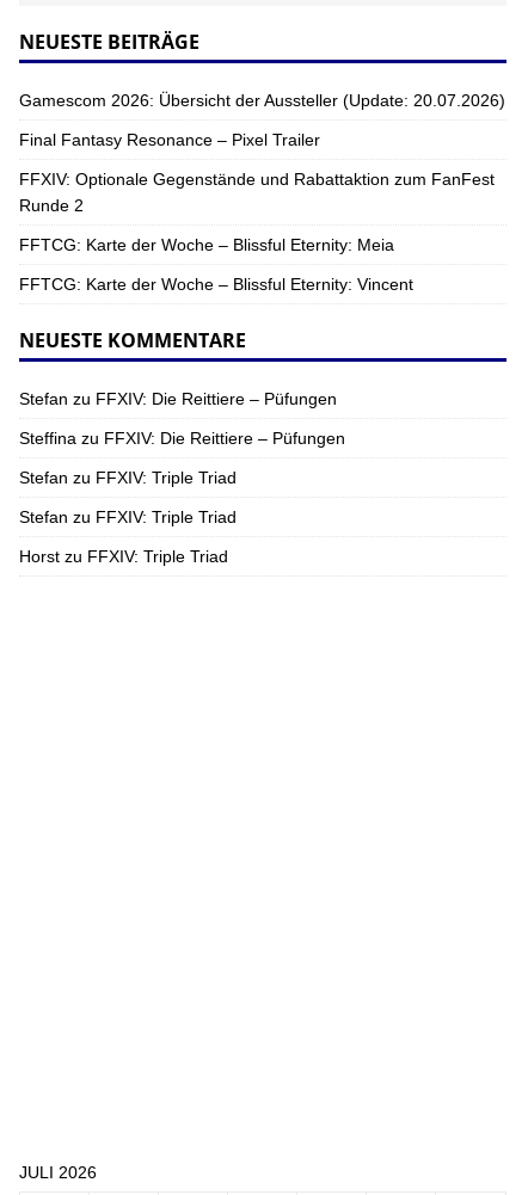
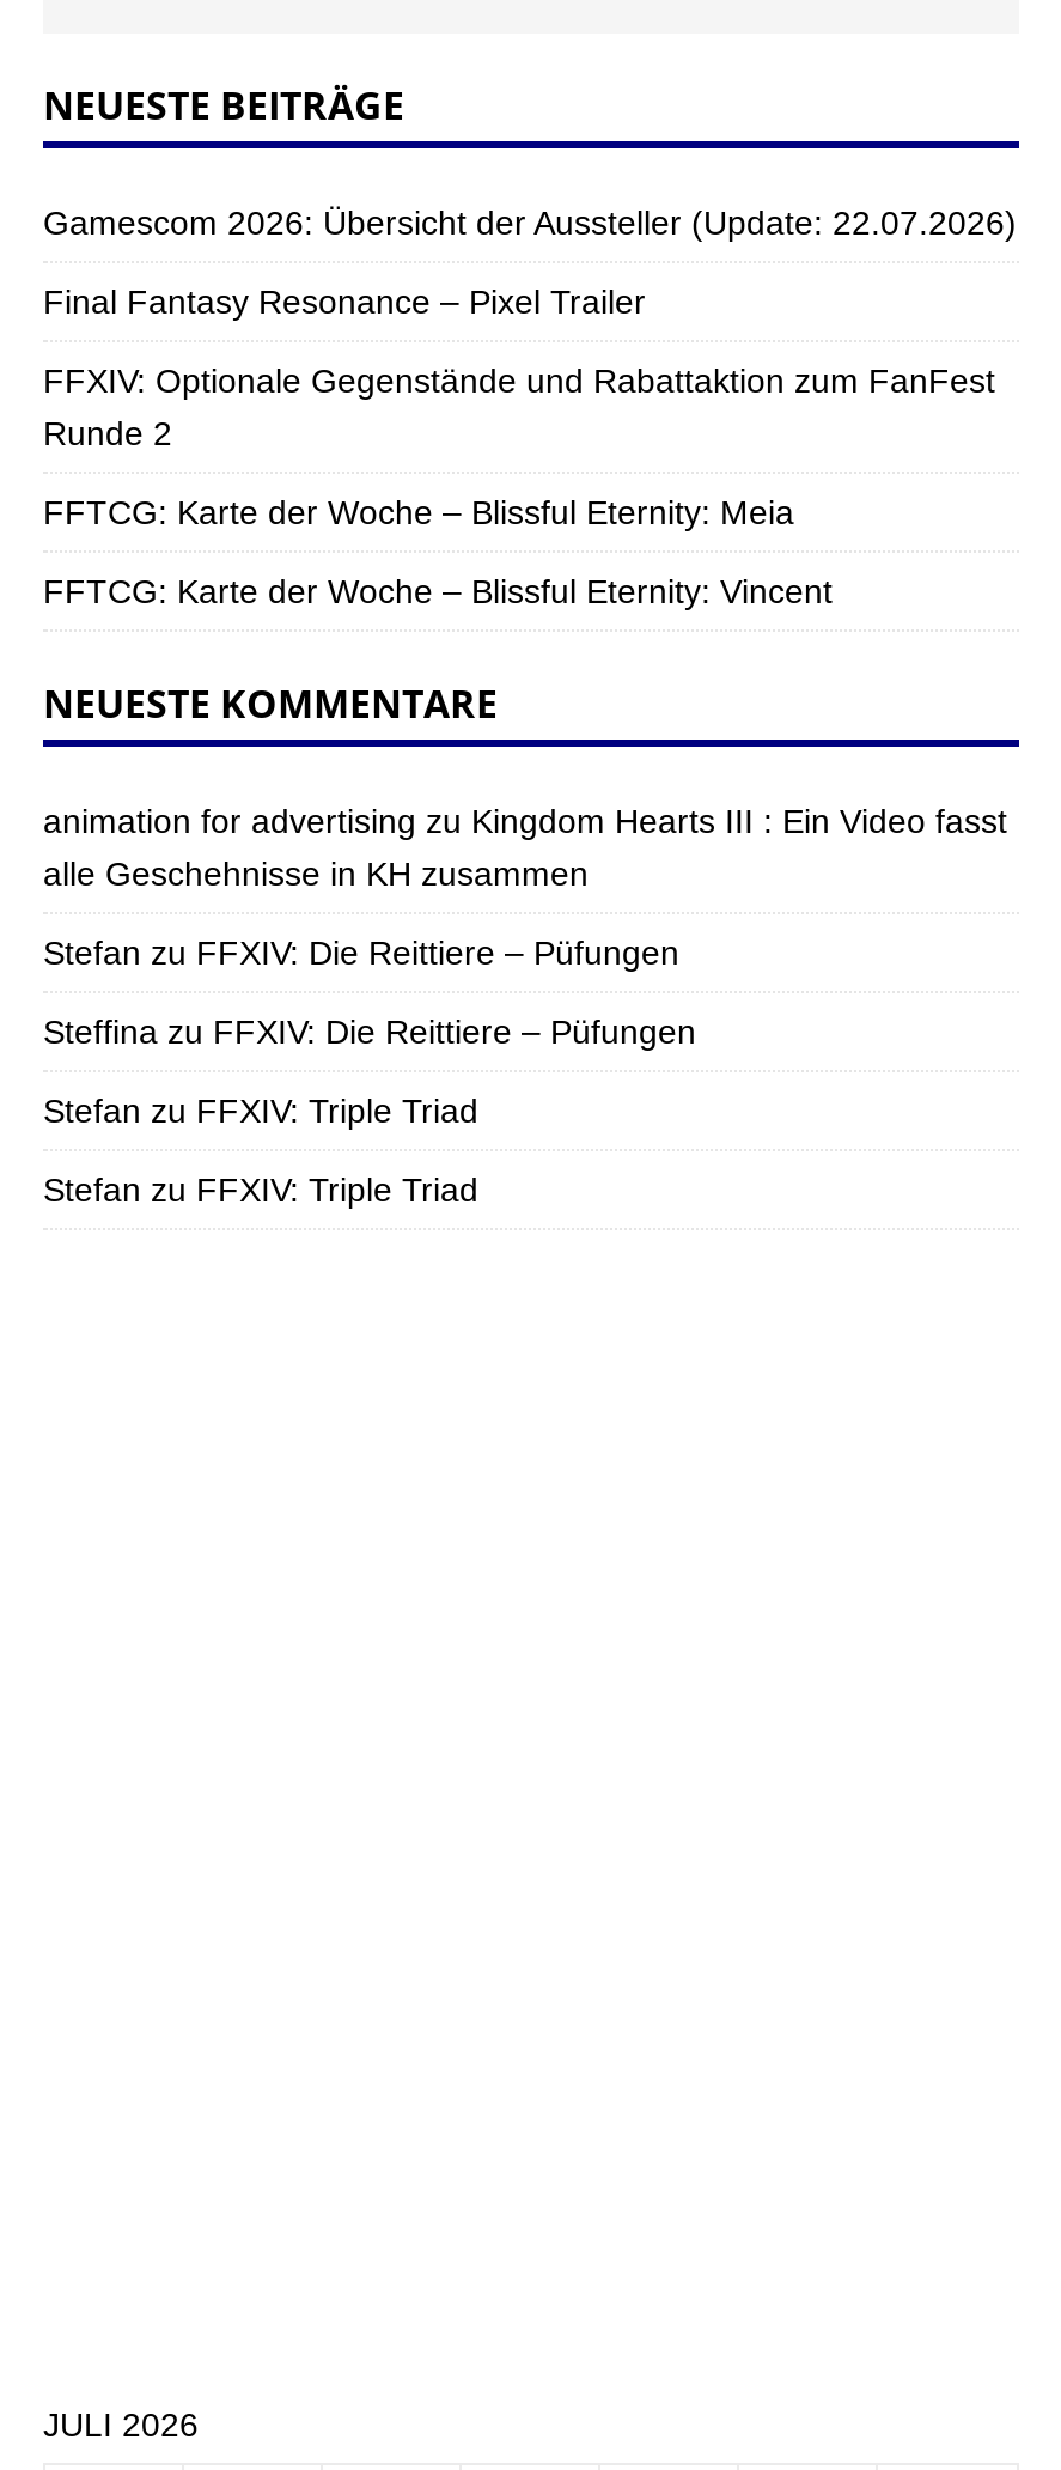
[19,91,505,110] Gamescom 2026: Übersicht der Aussteller (Update: 20.07.2026) -> [43,203,1017,242] Gamescom 2026: Übersicht der Aussteller (Update: 22.07.2026)
none -> [43,802,1007,893] animation for advertising zu Kingdom Hearts III : Ein Video fasst | alle Geschehnisse in KH zusammen
moved [19,389,345,526] -> [43,933,696,1209]: Stefan zu FFXIV: Die Reittiere – Püfungen | Steffina zu FFXIV: Die Reittiere – Püfungen | Stefan zu FFXIV: Triple Triad | Stefan zu FFXIV: Triple Triad
[19,547,228,566] Horst zu FFXIV: Triple Triad -> none

